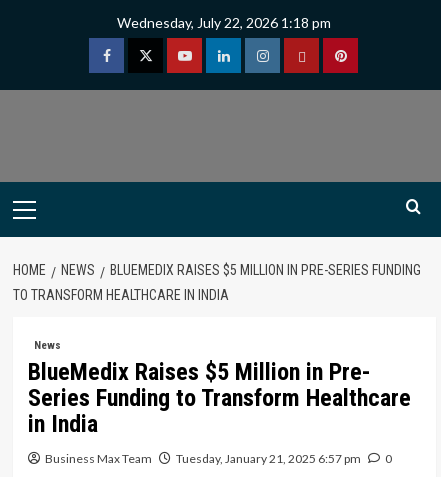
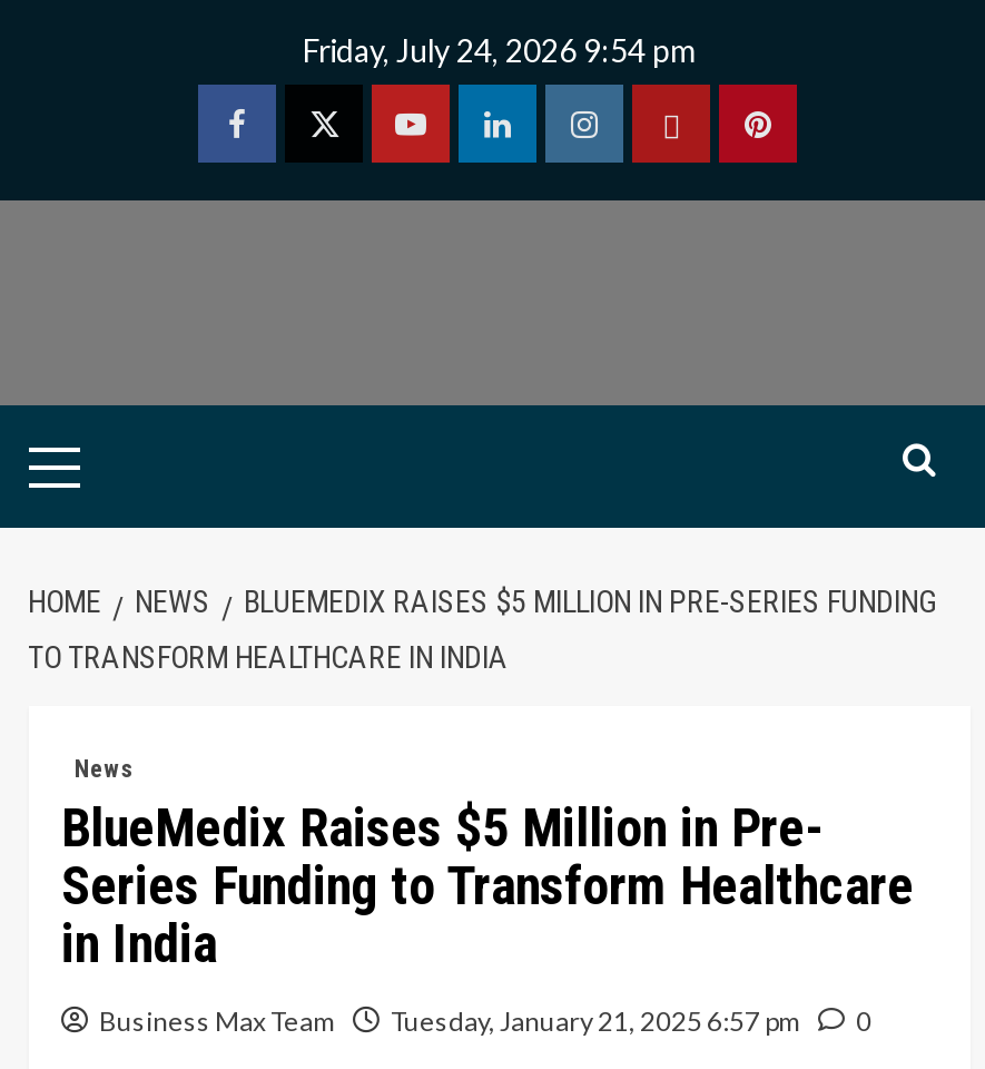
[117,14,331,31] Wednesday, July 22, 2026 1:18 pm -> [303,31,695,69] Friday, July 24, 2026 9:54 pm

